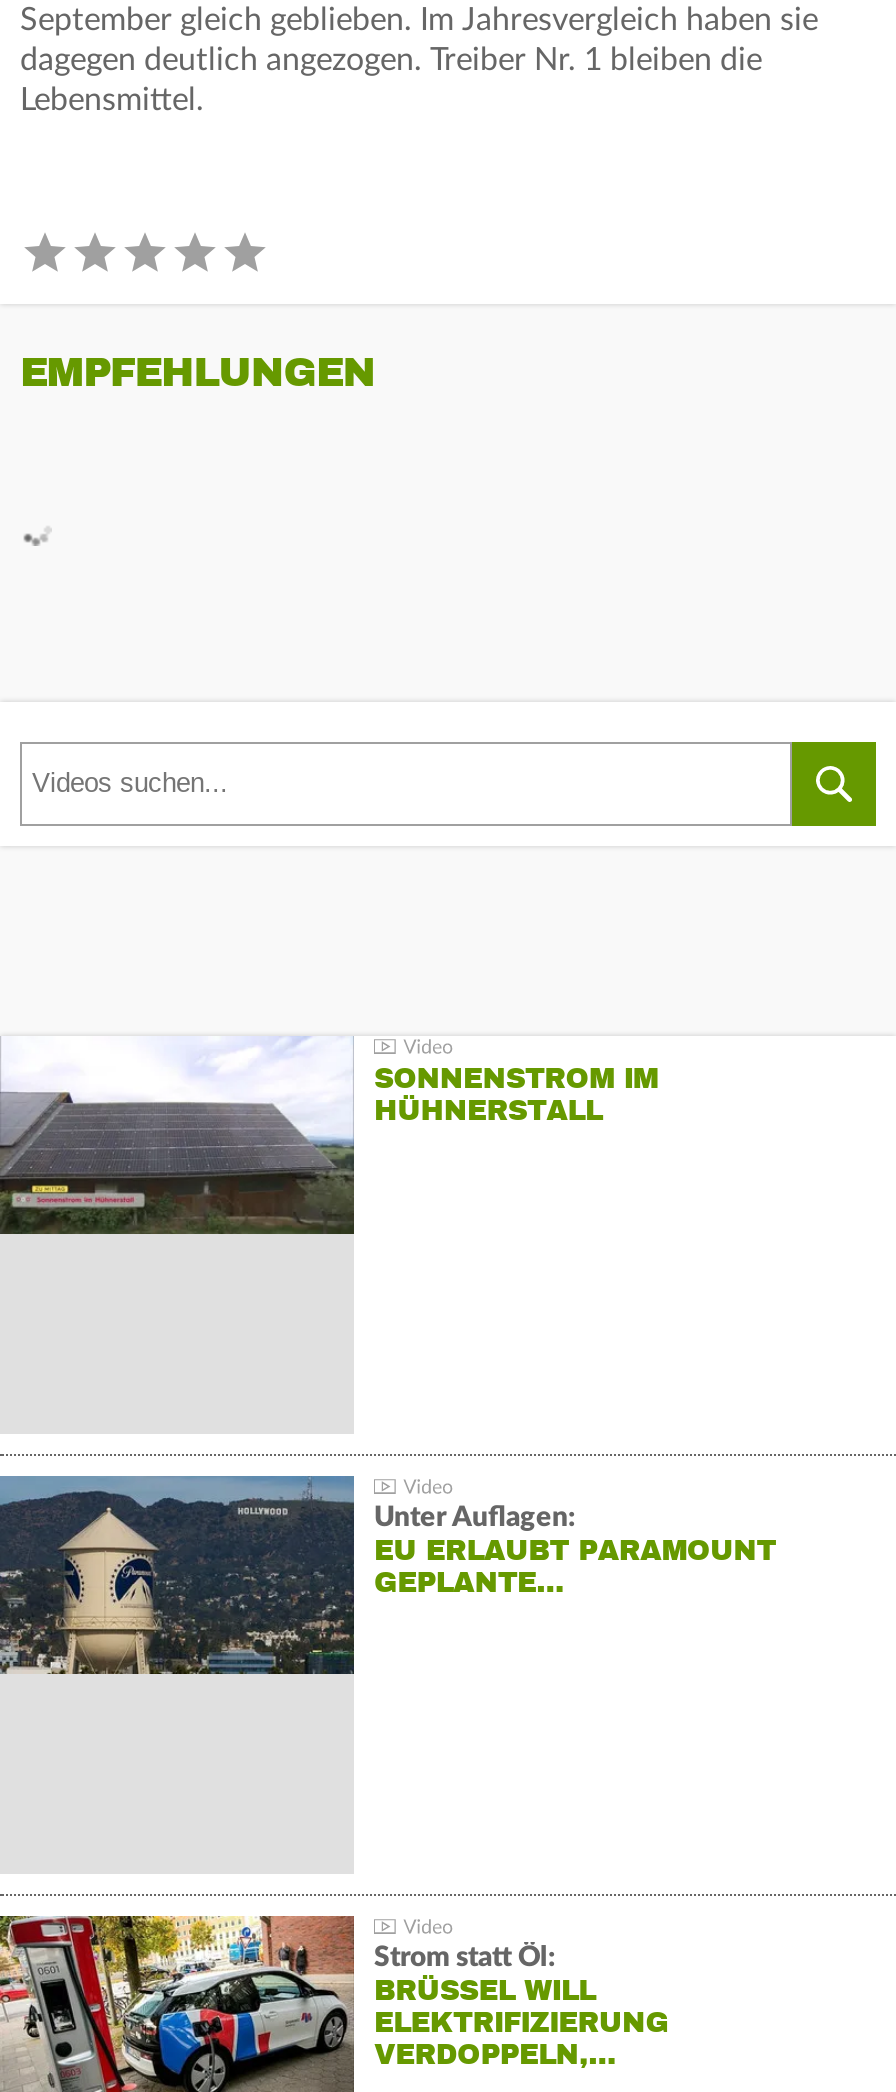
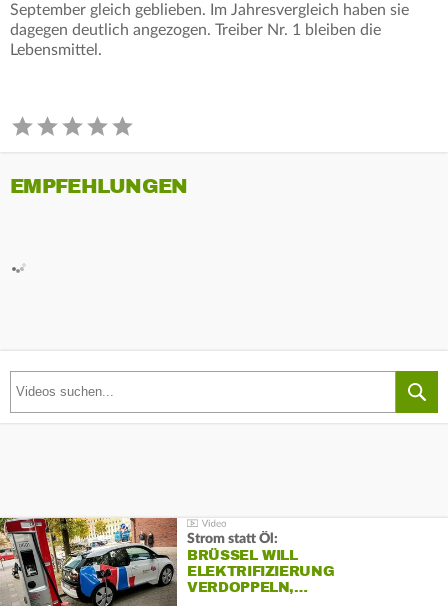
[6,1036,658,1238] [image] | SONNENSTROM IM | HÜHNERSTALL -> none
[6,1474,776,1722] [image] | Unter Auflagen: | EU ERLAUBT PARAMOUNT | GEPLANTE… -> none

